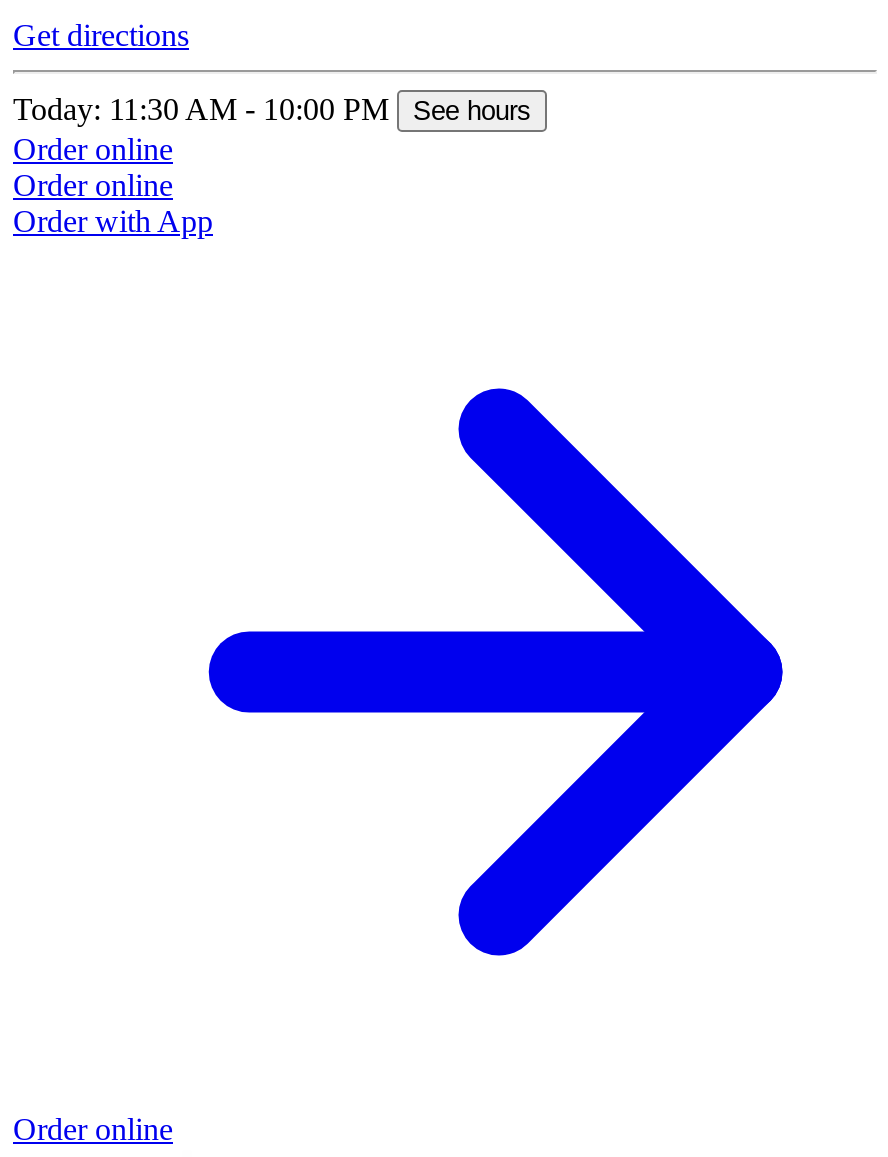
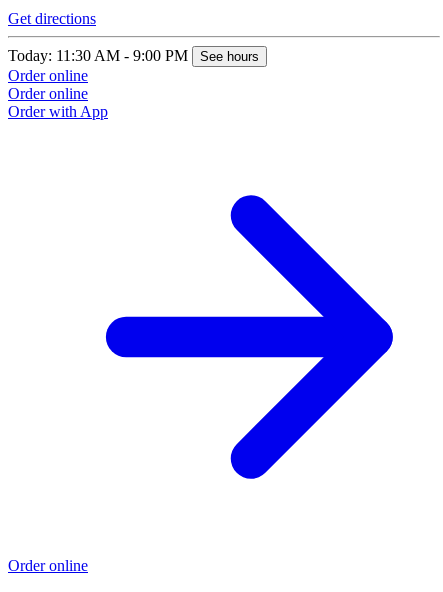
[13,92,531,126] Today: 11:30 AM - 10:00 PM See hours -> [8,47,259,64] Today: 11:30 AM - 9:00 PM See hours

